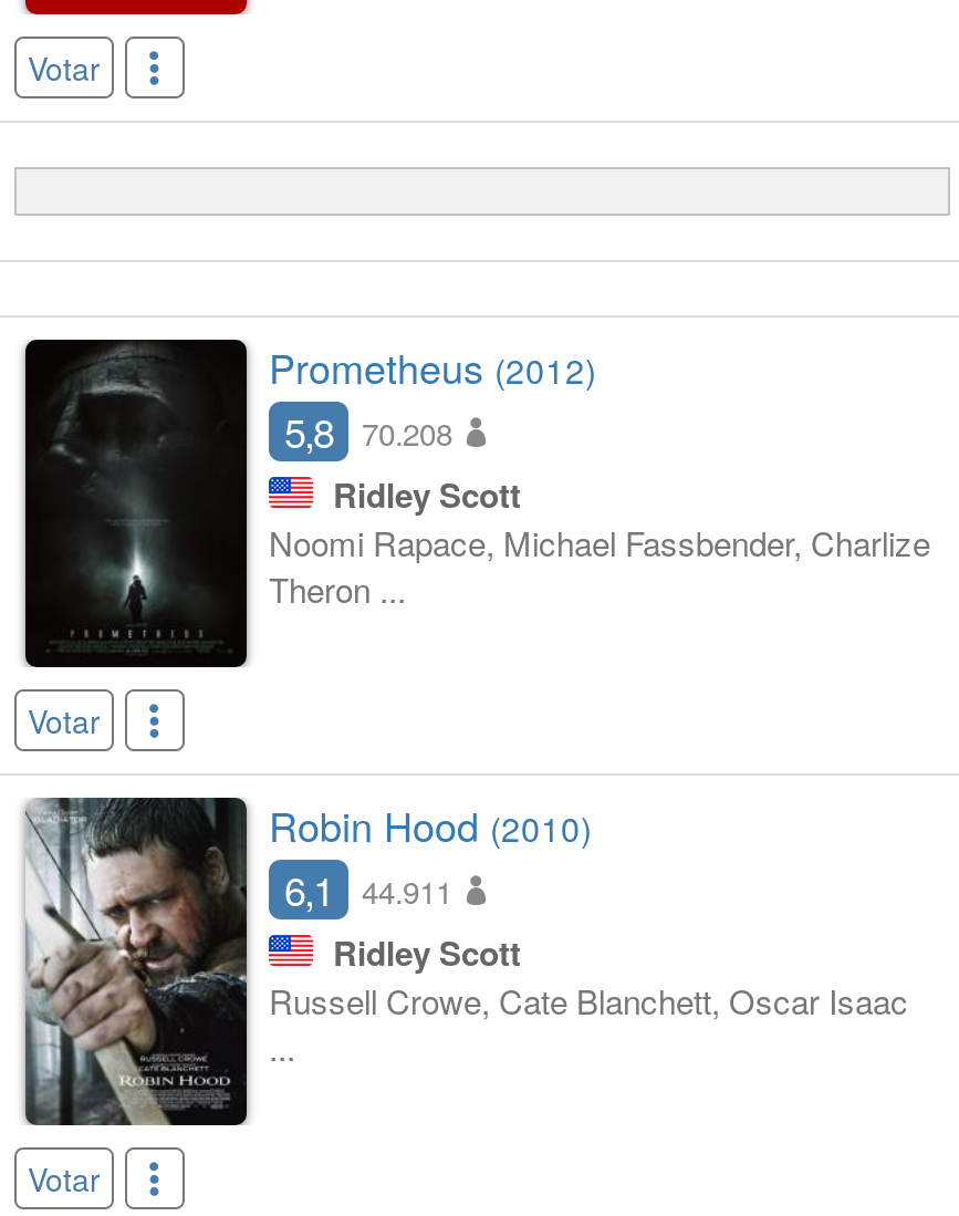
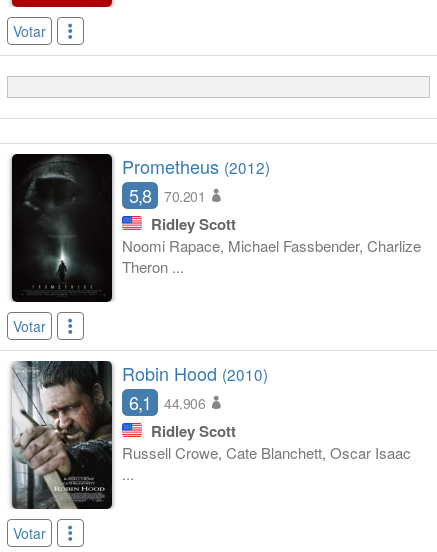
[284,403,460,460] 5,8 70.208 -> [129,182,208,208] 5,8 70.201
[284,861,460,918] 6,1 44.911 -> [129,389,208,415] 6,1 44.906

